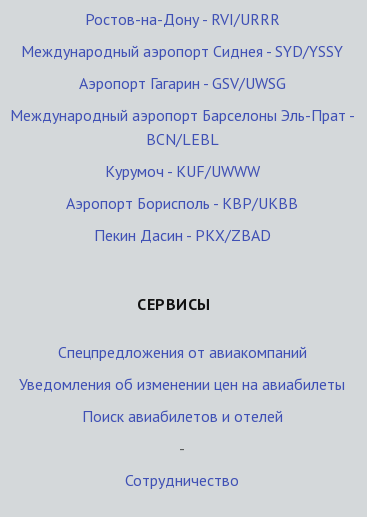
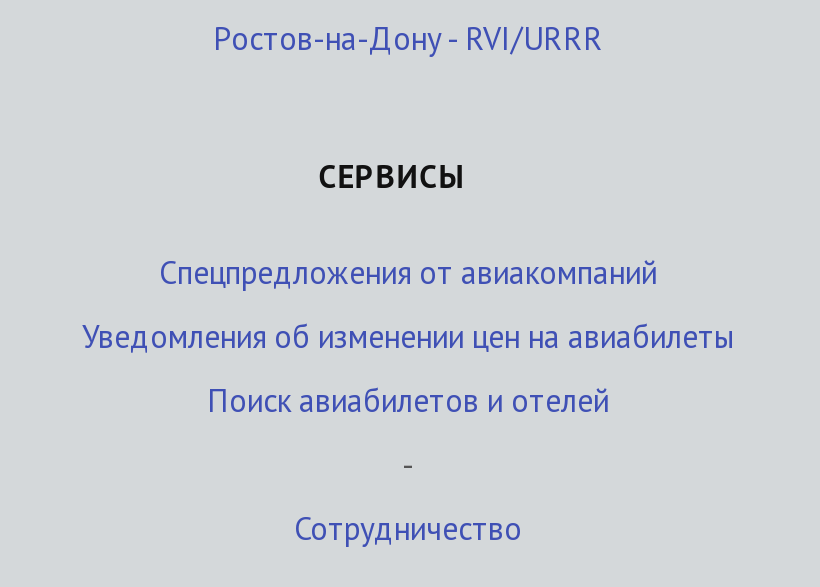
[9,41,354,245] Международный аэропорт Сиднея - SYD/YSSY | Аэропорт Гагарин - GSV/UWSG | Международный аэропорт Барселоны Эль-Прат - | BCN/LEBL | Курумоч - KUF/UWWW | Аэропорт Борисполь - KBP/UKBB | Пекин Дасин - PKX/ZBAD -> none

